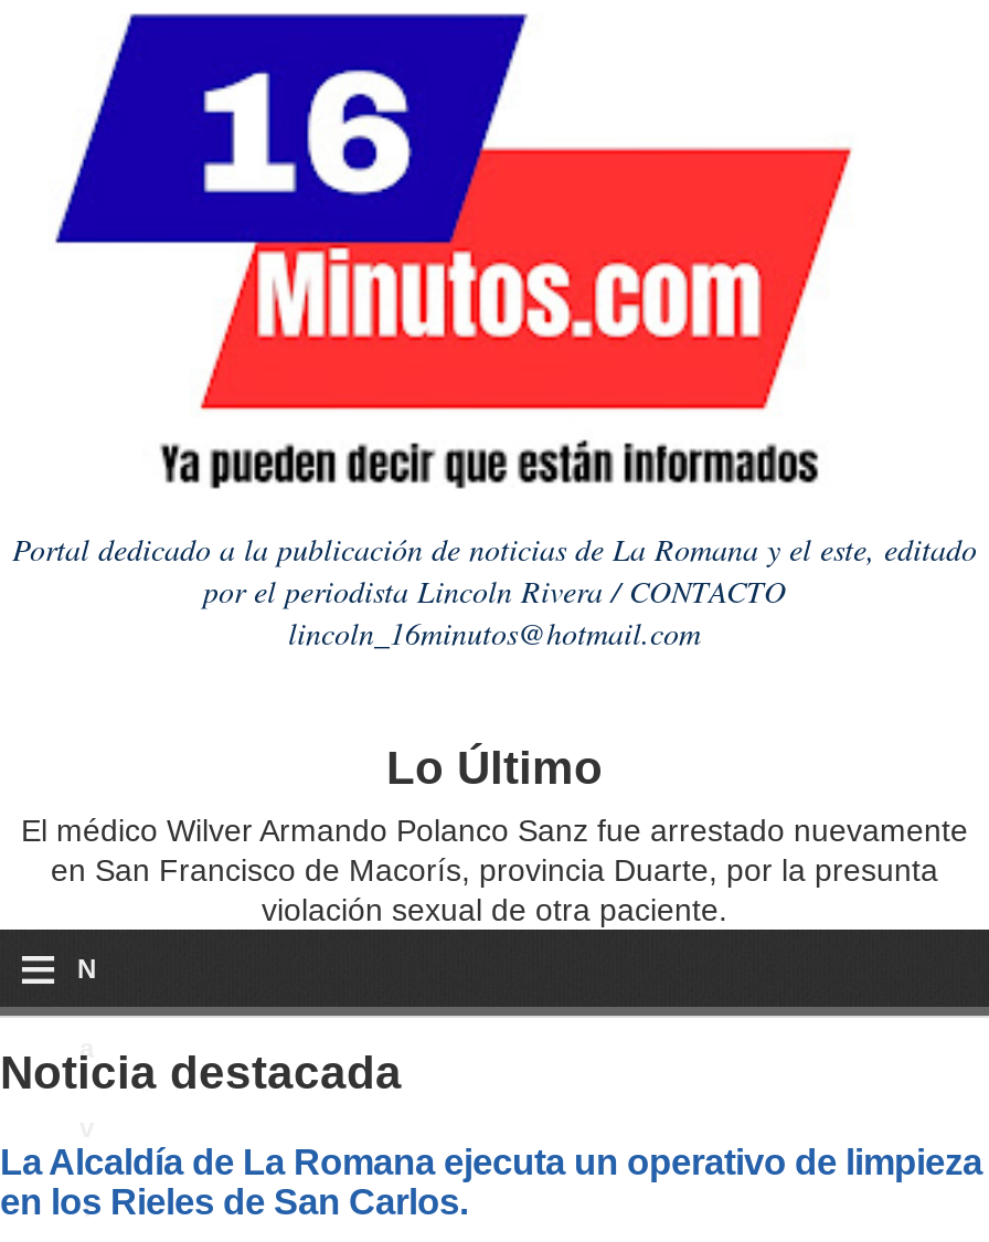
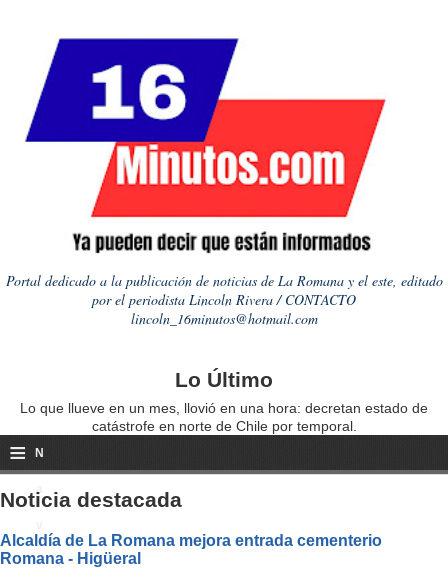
[21,812,968,927] El médico Wilver Armando Polanco Sanz fue arrestado nuevamente | en San Francisco de Macorís, provincia Duarte, por la presunta | violación sexual de otra paciente. -> [20,400,428,434] Lo que llueve en un mes, llovió en una hora: decretan estado de | catástrofe en norte de Chile por temporal.
[0,1141,982,1220] La Alcaldía de La Romana ejecuta un operativo de limpieza | en los Rieles de San Carlos. -> [0,531,382,567] Alcaldía de La Romana mejora entrada cementerio | Romana - Higüeral

